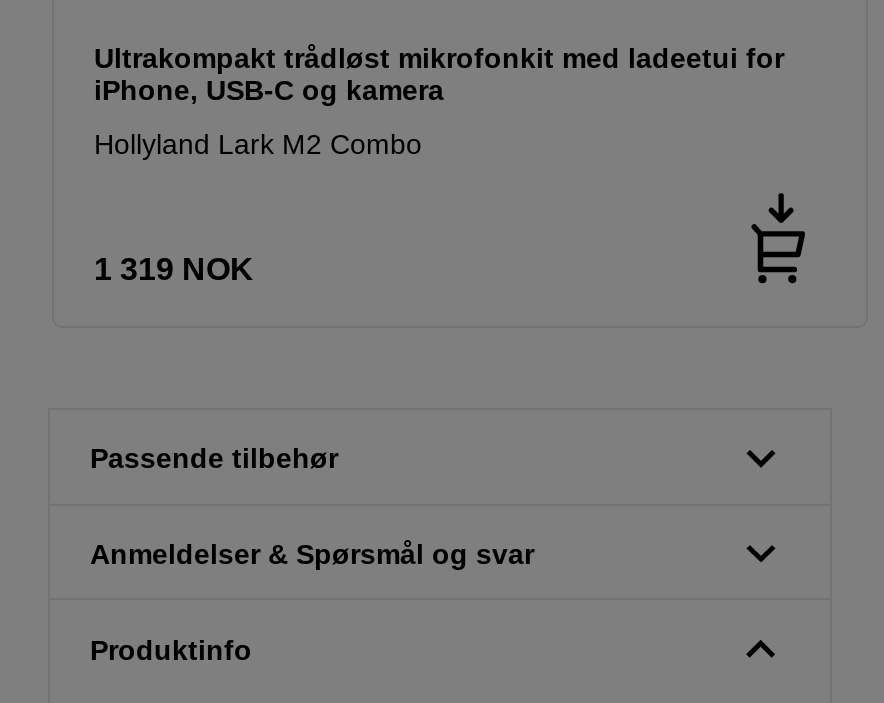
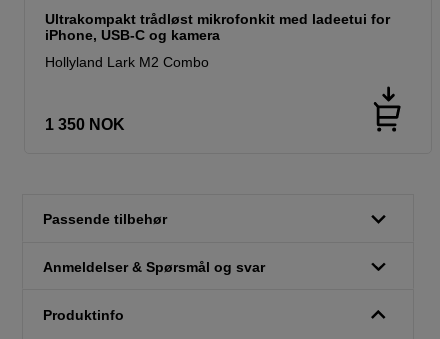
[94,251,254,285] 1 319 NOK -> [45,116,125,133] 1 350 NOK

